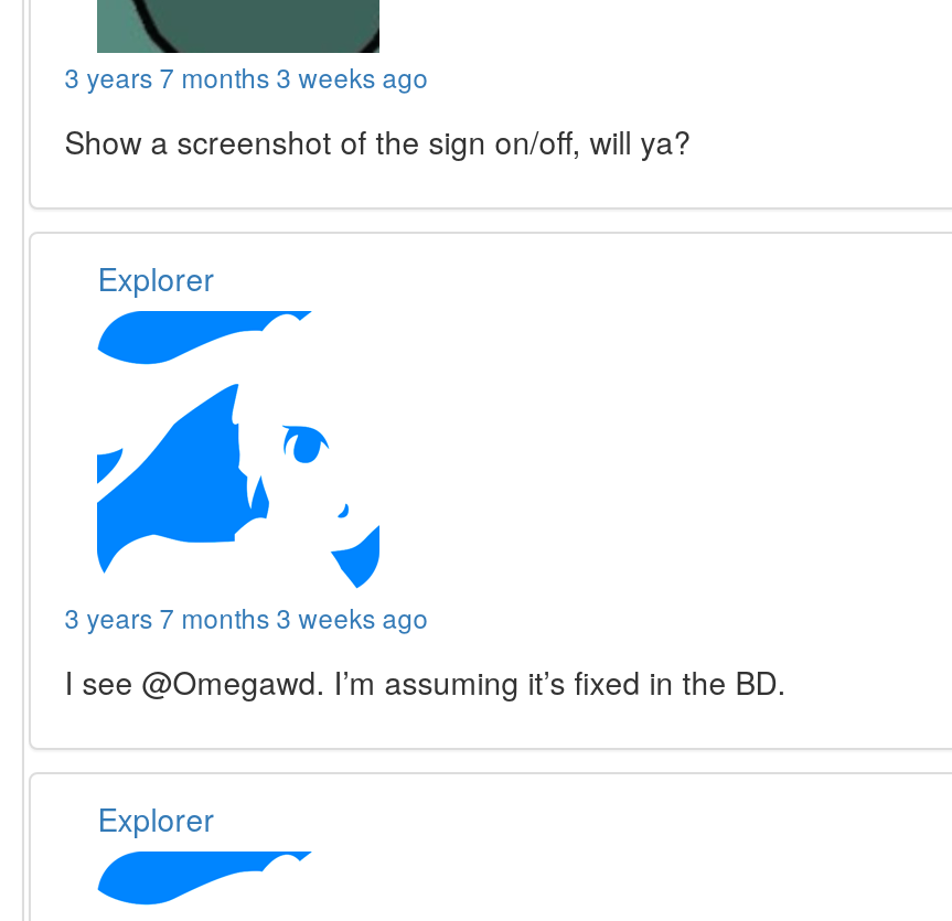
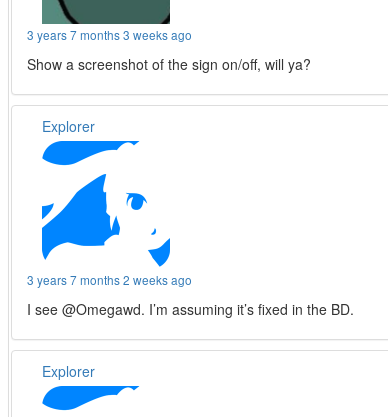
[64,598,428,635] 3 years 7 months 3 weeks ago -> [27,271,192,288] 3 years 7 months 2 weeks ago

